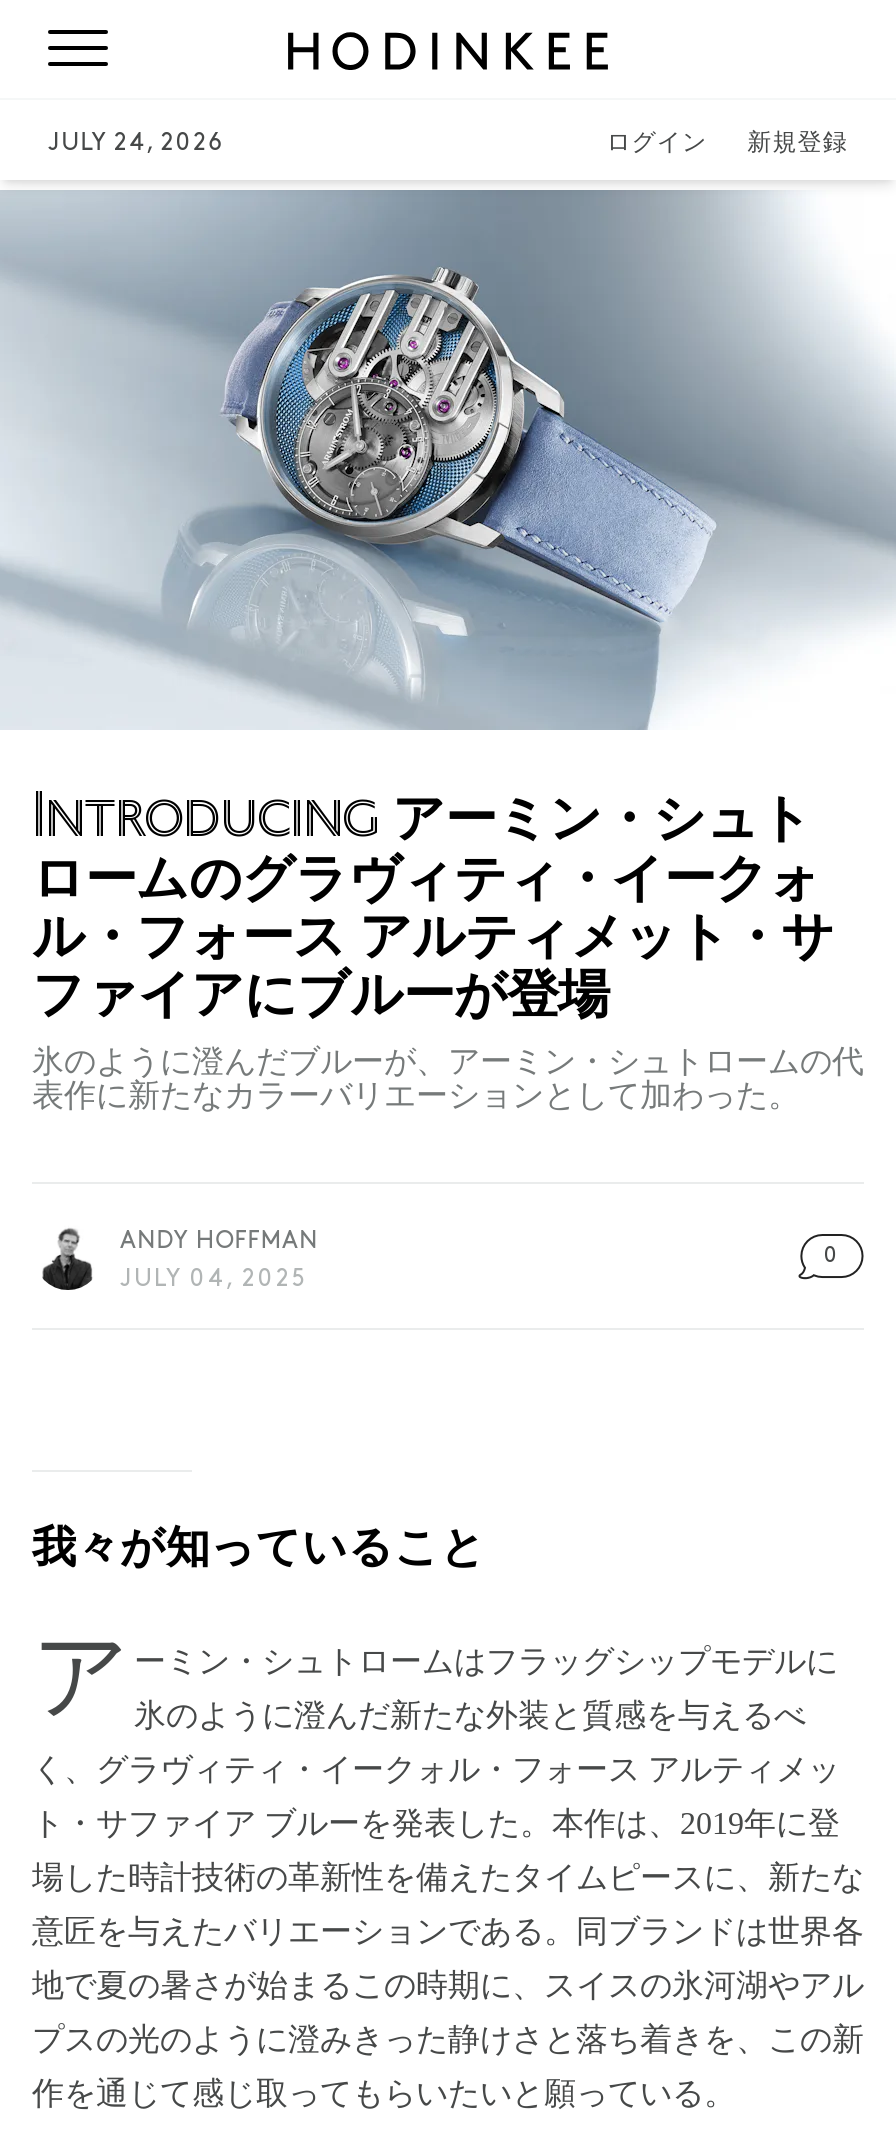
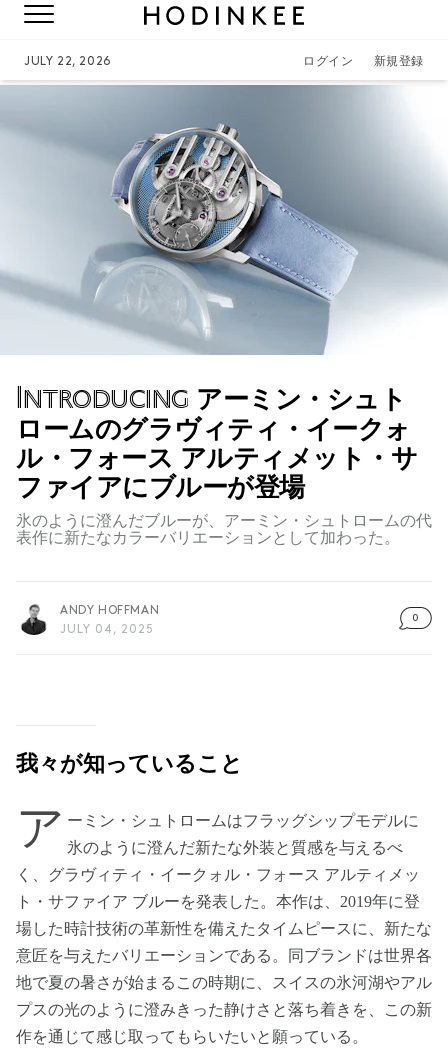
[48,132,226,156] JULY 24, 2026 -> [24,56,112,68] JULY 22, 2026

